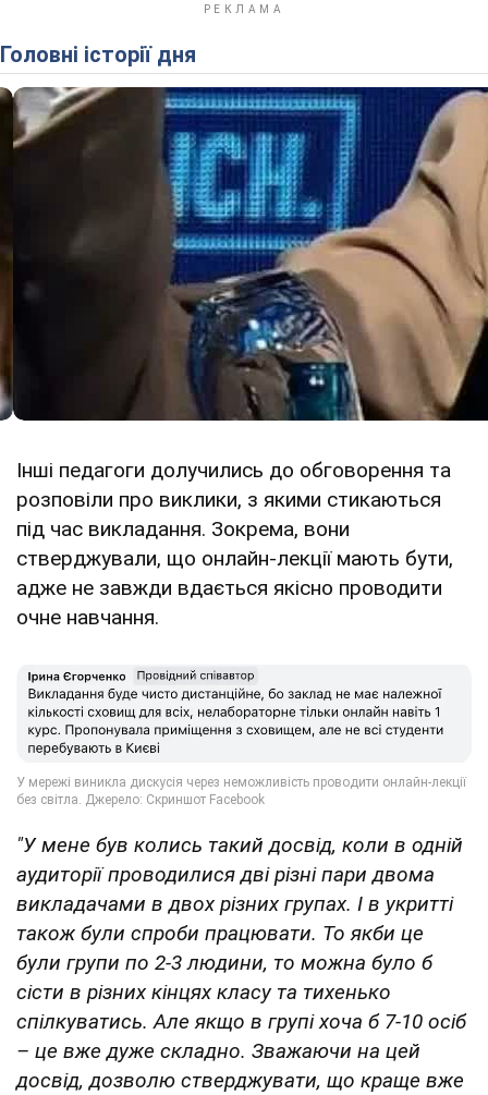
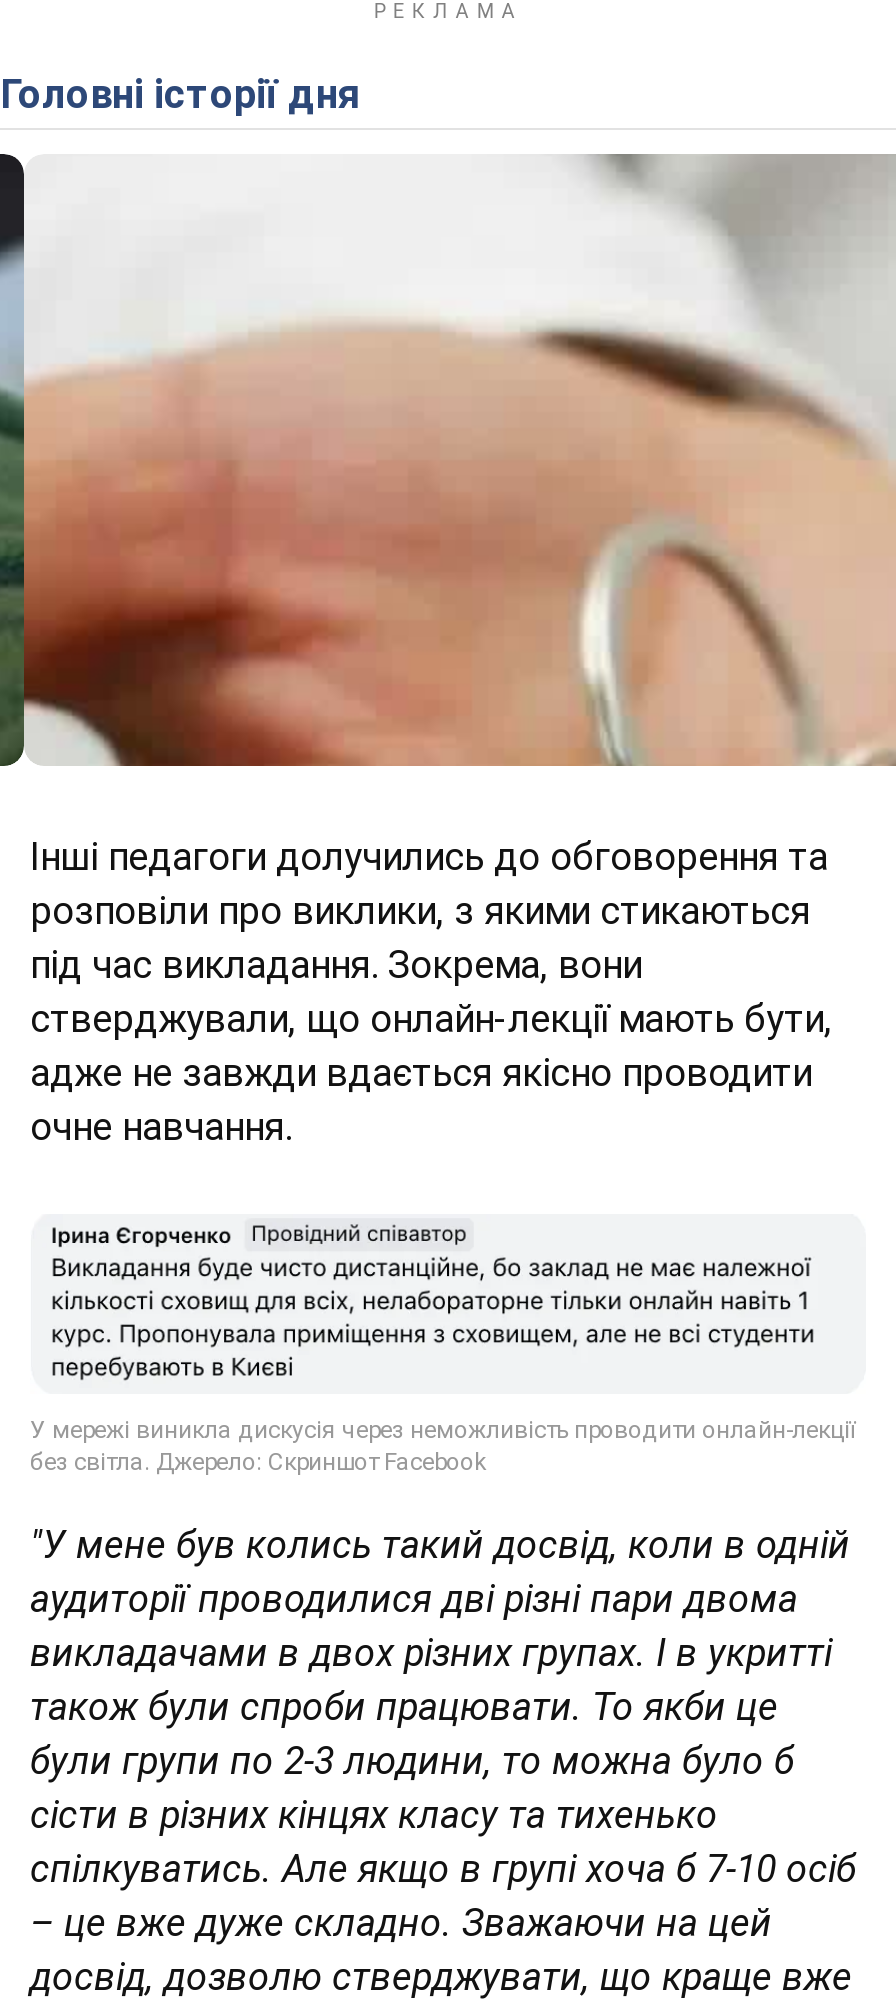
[3,86,485,422] [image] -> [6,152,890,768] [image]

